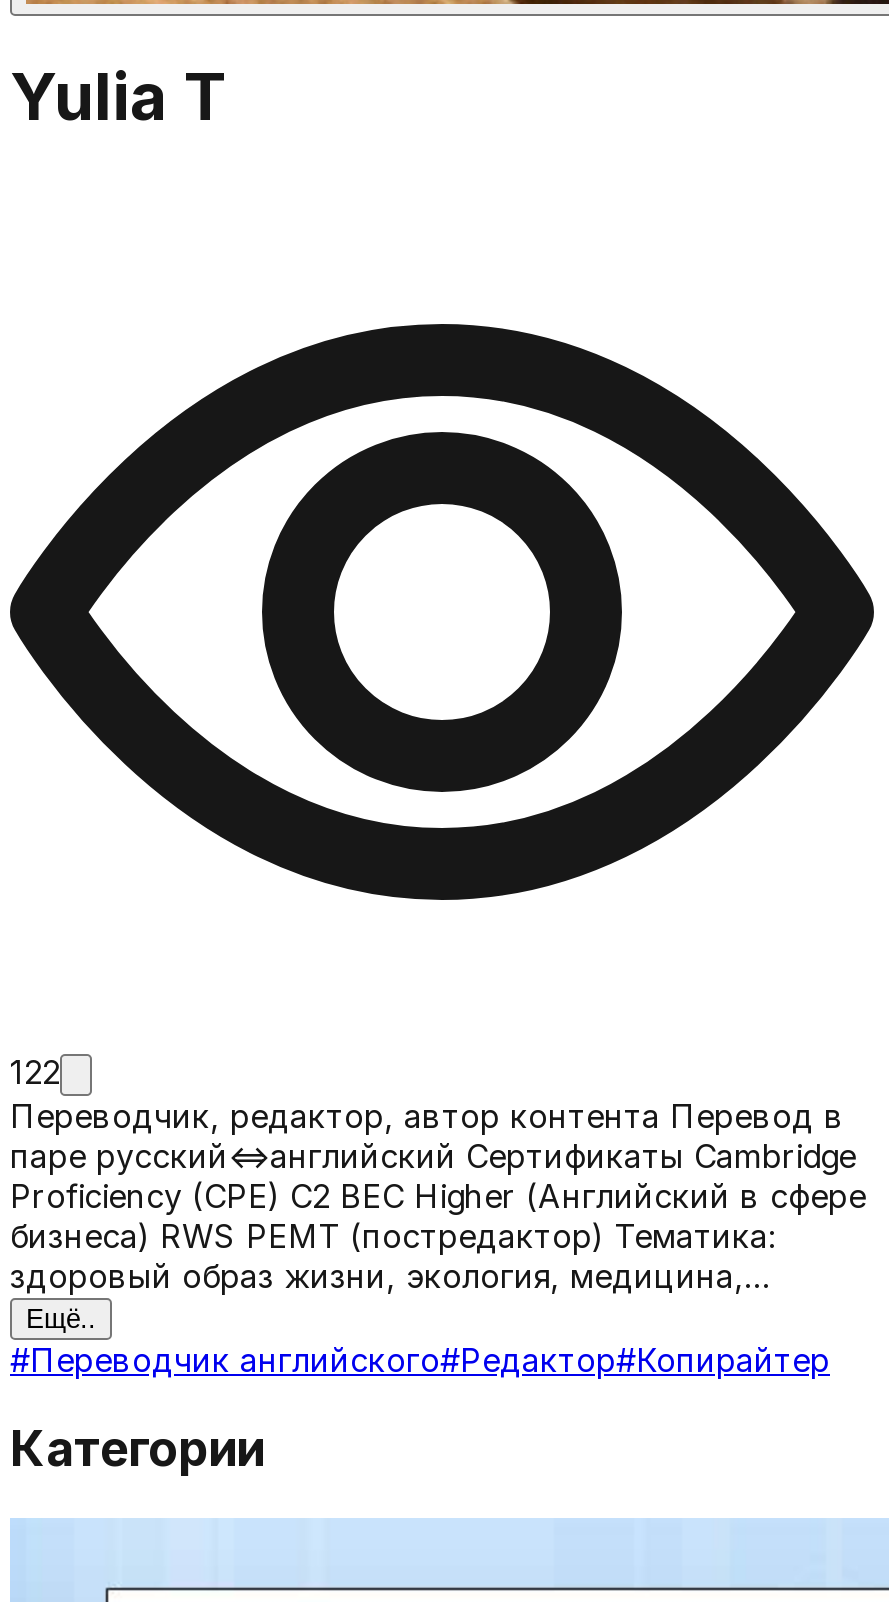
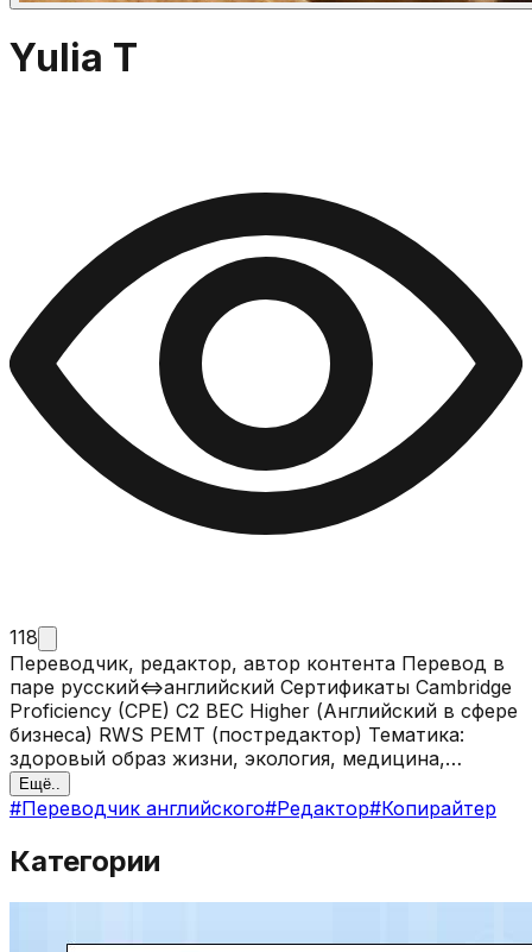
[10,1052,60,1092] 122 -> [9,625,38,649] 118

